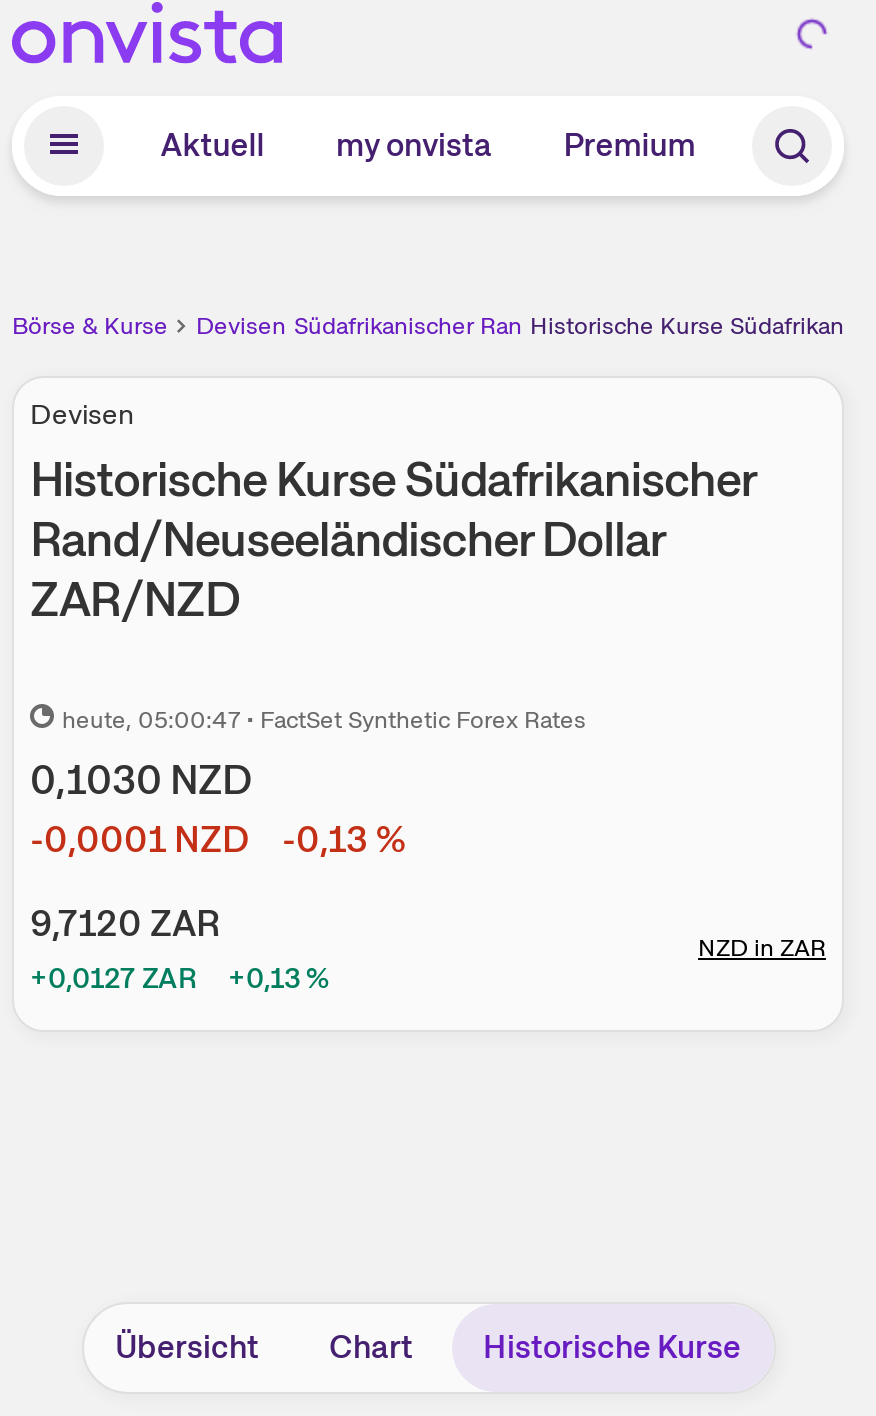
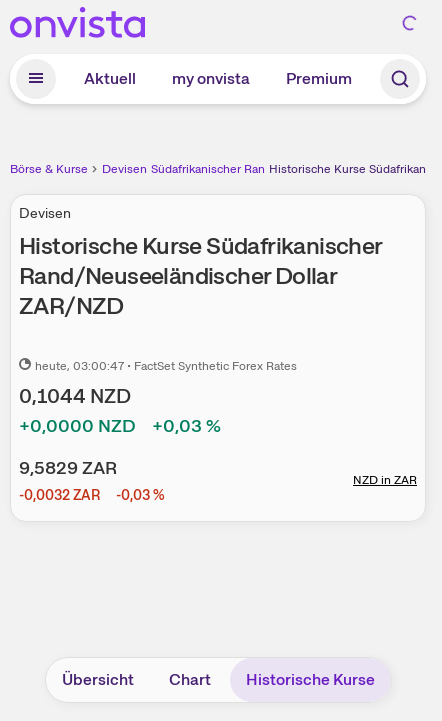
[62,704,586,736] heute, 05:00:47 • FactSet Synthetic Forex Rates -> [35,358,297,374] heute, 03:00:47 • FactSet Synthetic Forex Rates
[30,754,252,806] 0,1030 NZD -> [19,383,131,409] 0,1044 NZD
[30,816,250,862] -0,0001 NZD -> [19,414,136,437] +0,0000 NZD
[282,816,406,862] -0,13 % -> [152,414,221,437] +0,03 %
[30,900,220,946] 9,7120 ZAR -> [19,456,117,479] 9,5829 ZAR
[30,960,196,996] +0,0127 ZAR -> [19,486,100,504] -0,0032 ZAR
[228,960,330,996] +0,13 % -> [116,486,165,504] -0,03 %

